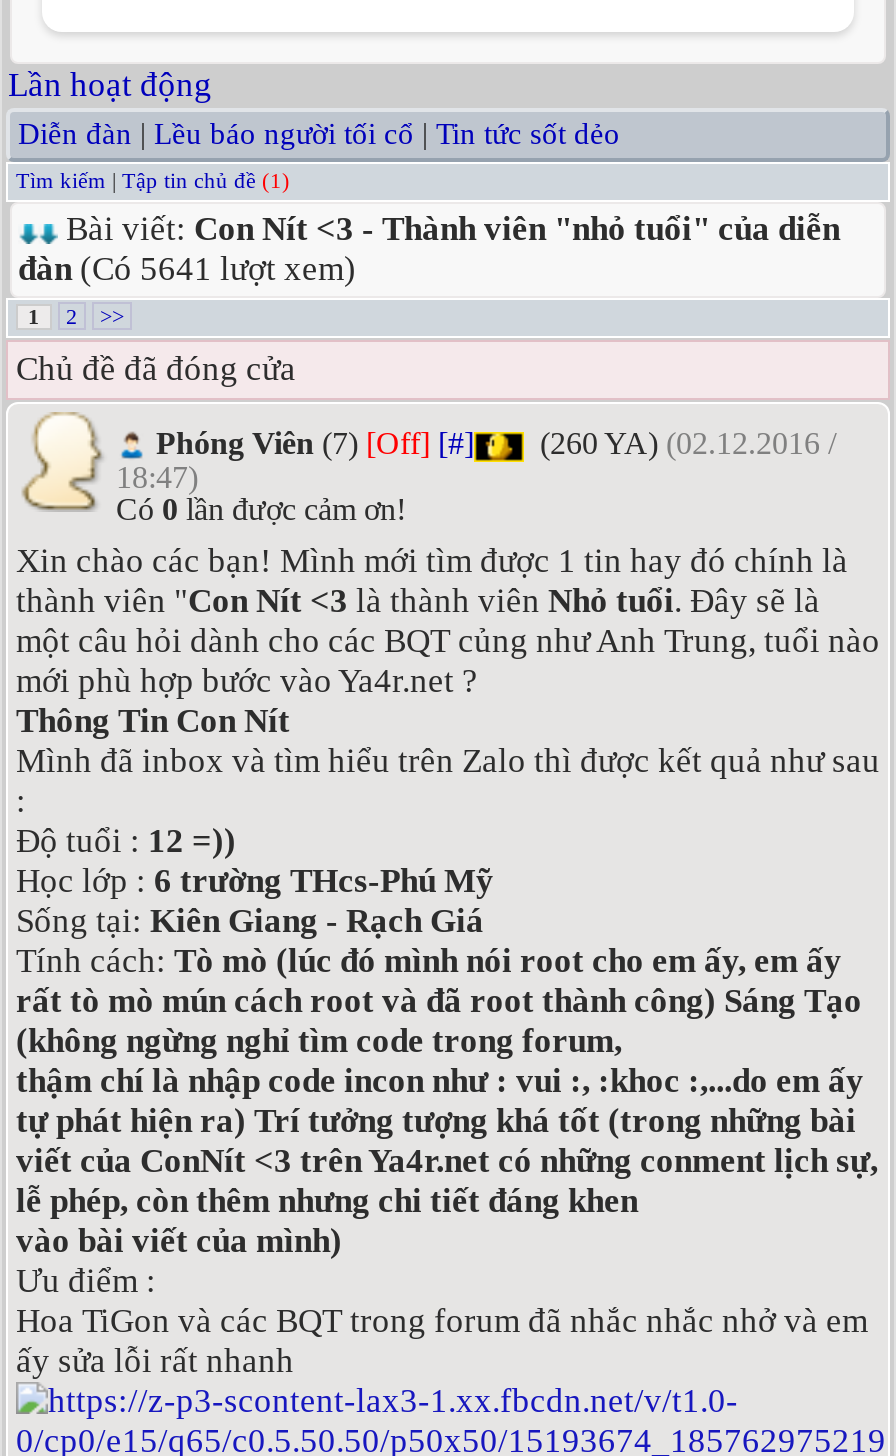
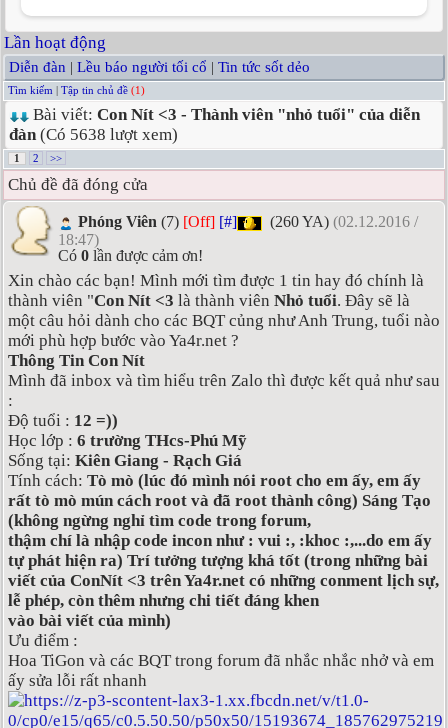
[18,251,356,289] đàn (Có 5641 lượt xem) -> [9,125,178,144] đàn (Có 5638 lượt xem)

